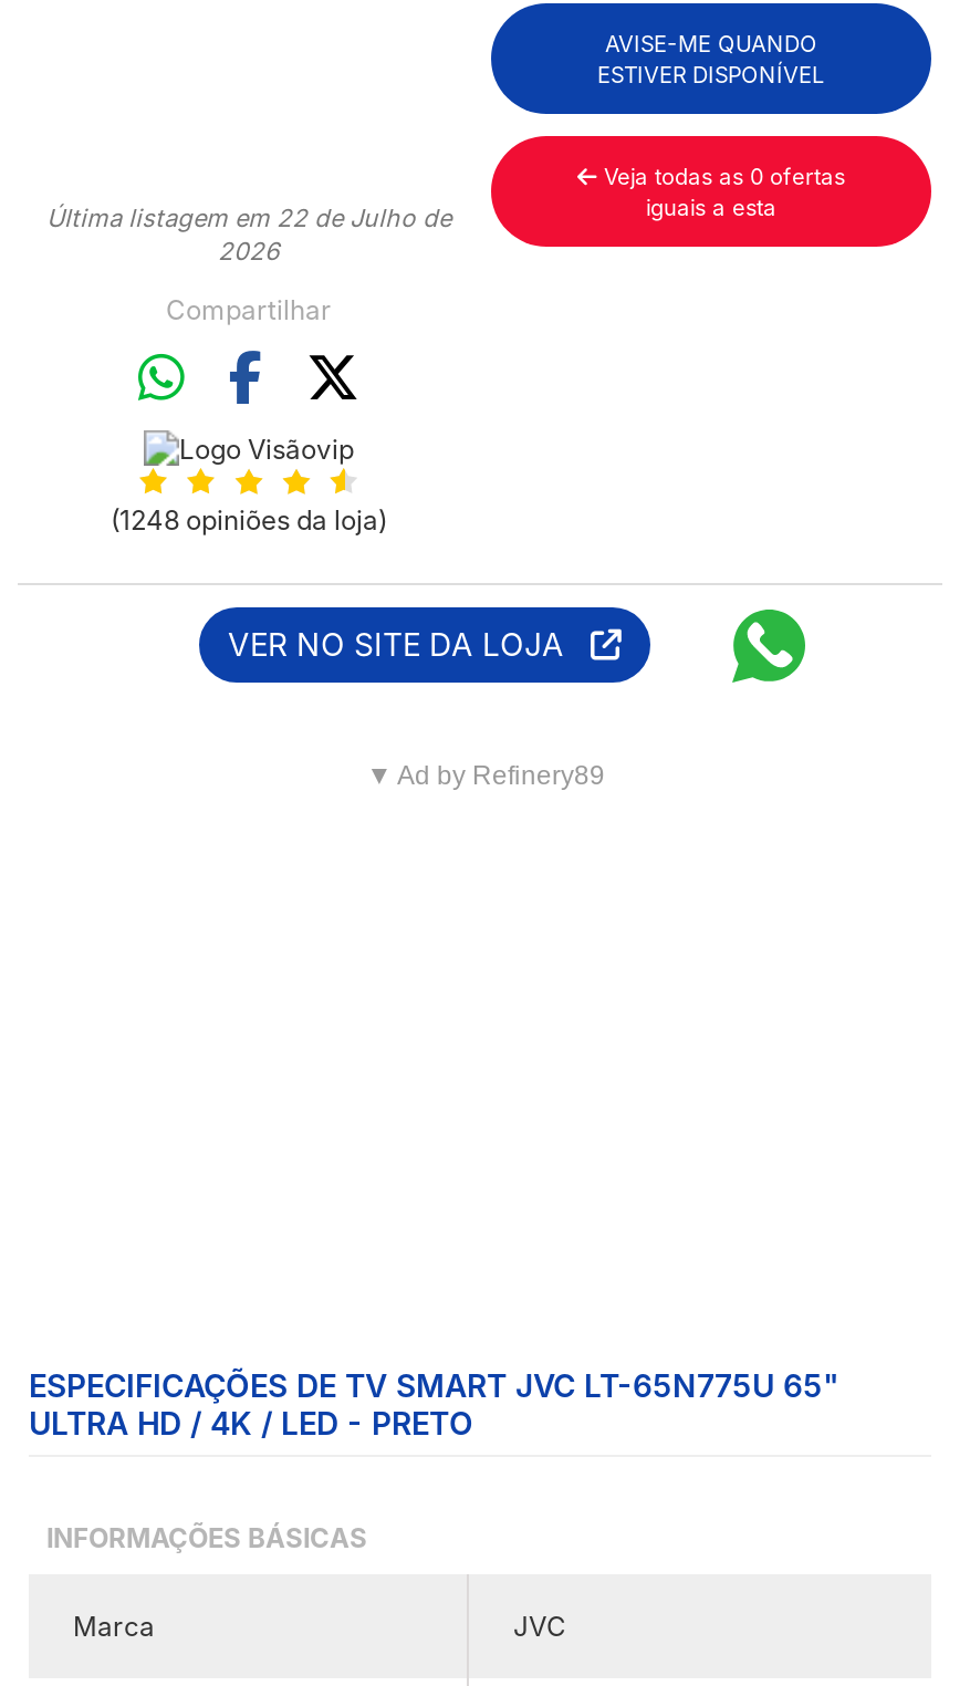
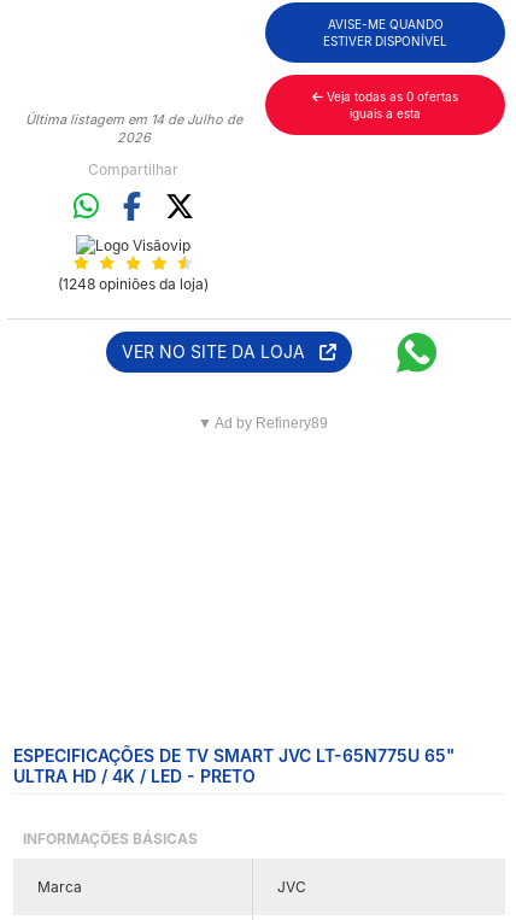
[46,202,451,233] Última listagem em 22 de Julho de -> [25,111,242,128] Última listagem em 14 de Julho de

